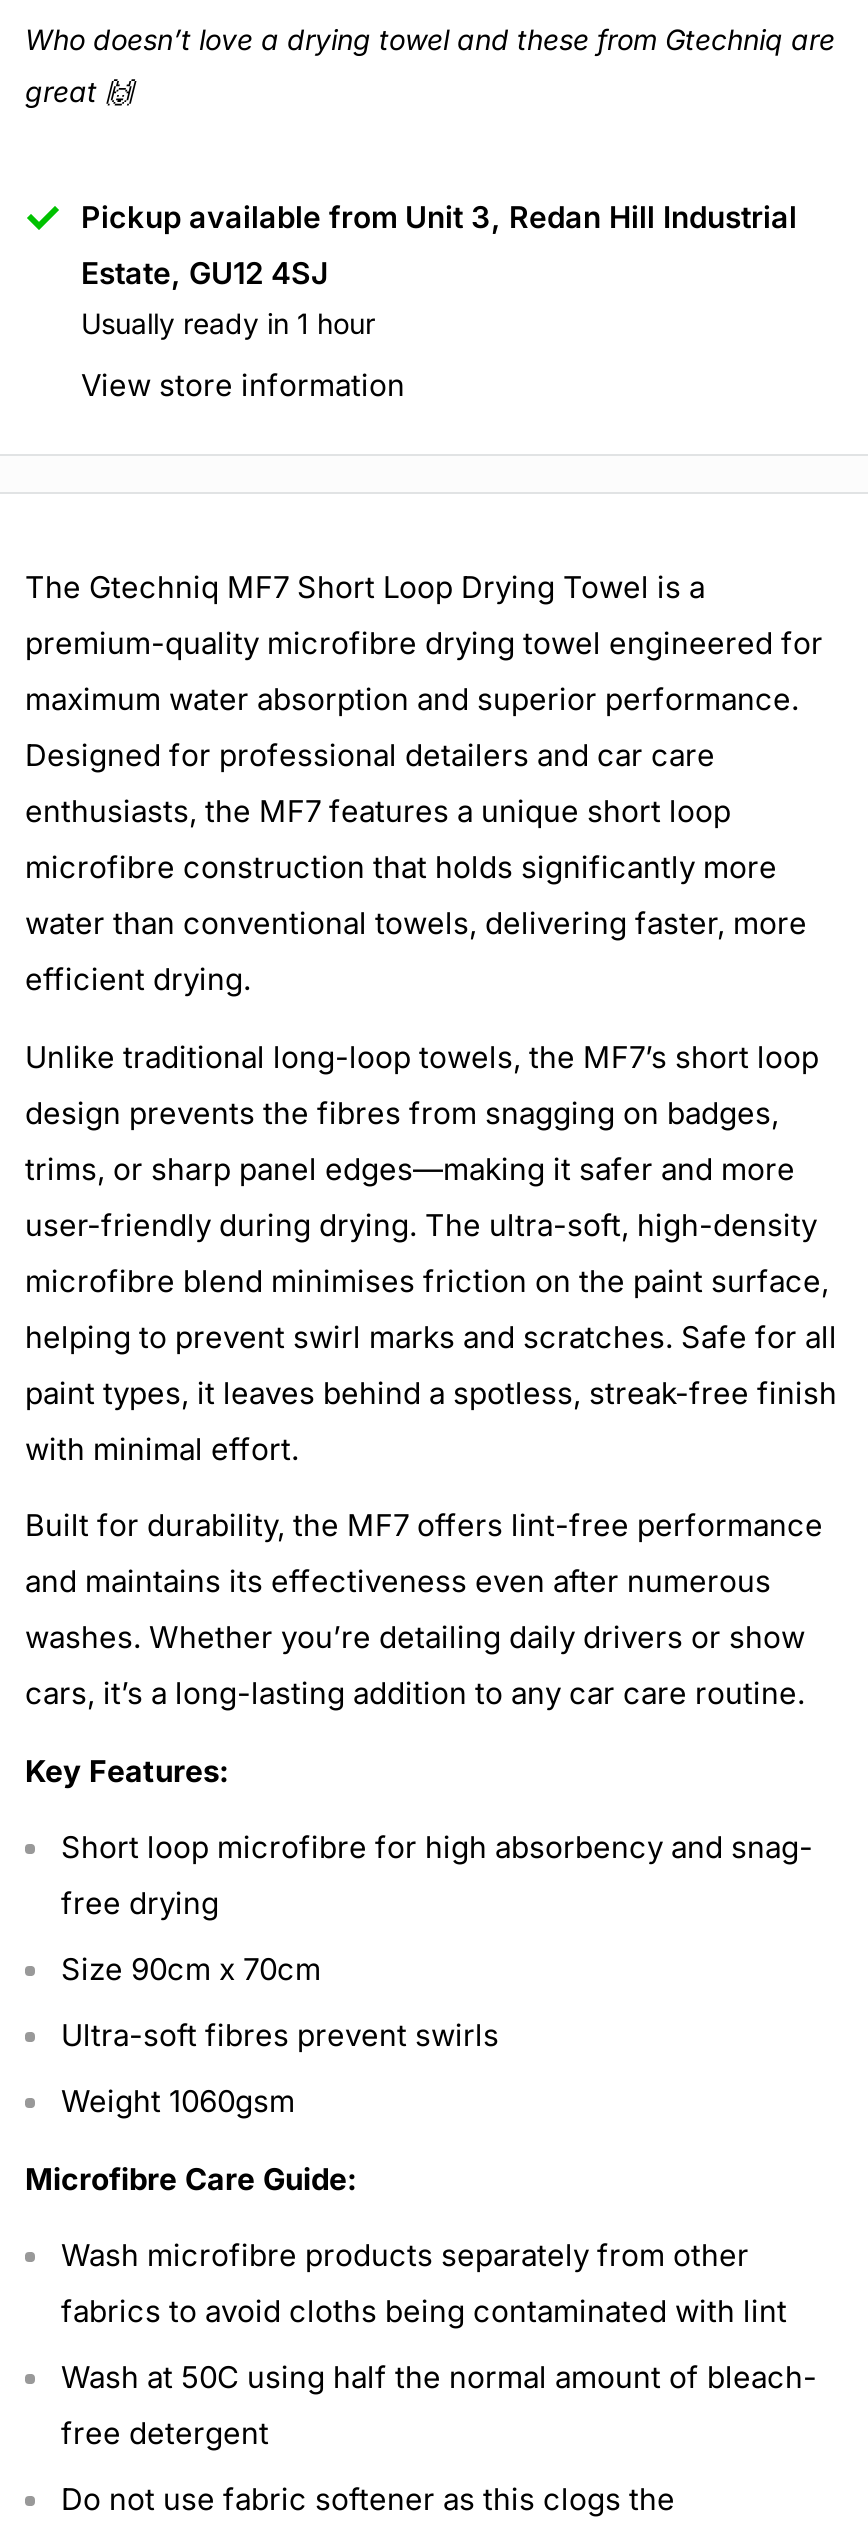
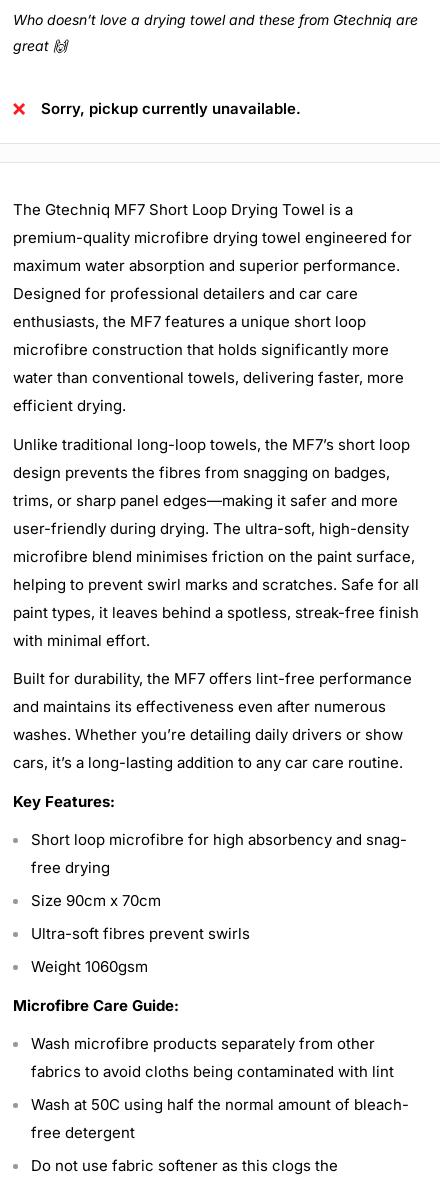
[81,197,797,403] Pickup available from Unit 3, Redan Hill Industrial | Estate, GU12 4SJ | Usually ready in 1 hour | View store information -> [41,99,301,118] Sorry, pickup currently unavailable.

